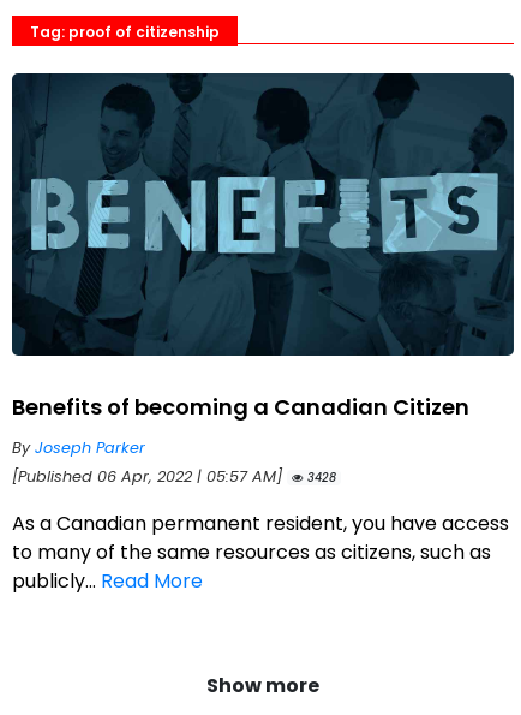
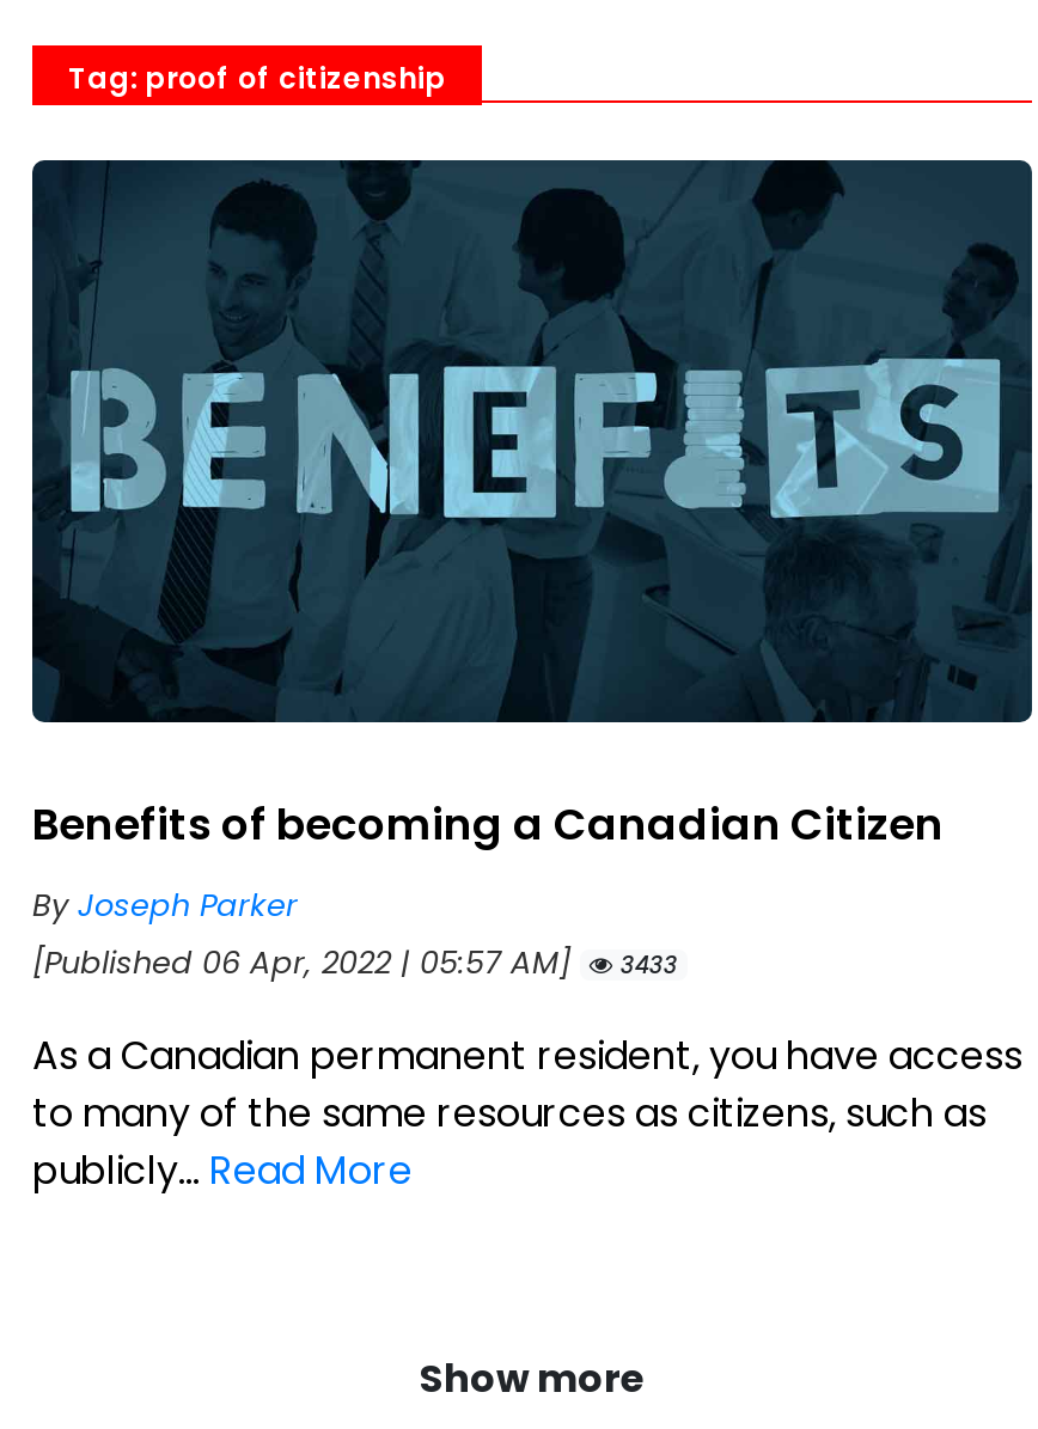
[303,470,336,485] 3428 -> [613,949,678,980] 3433

